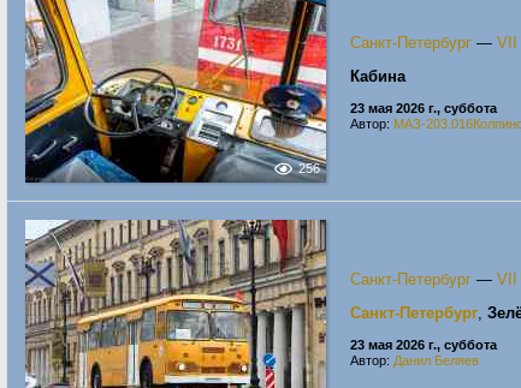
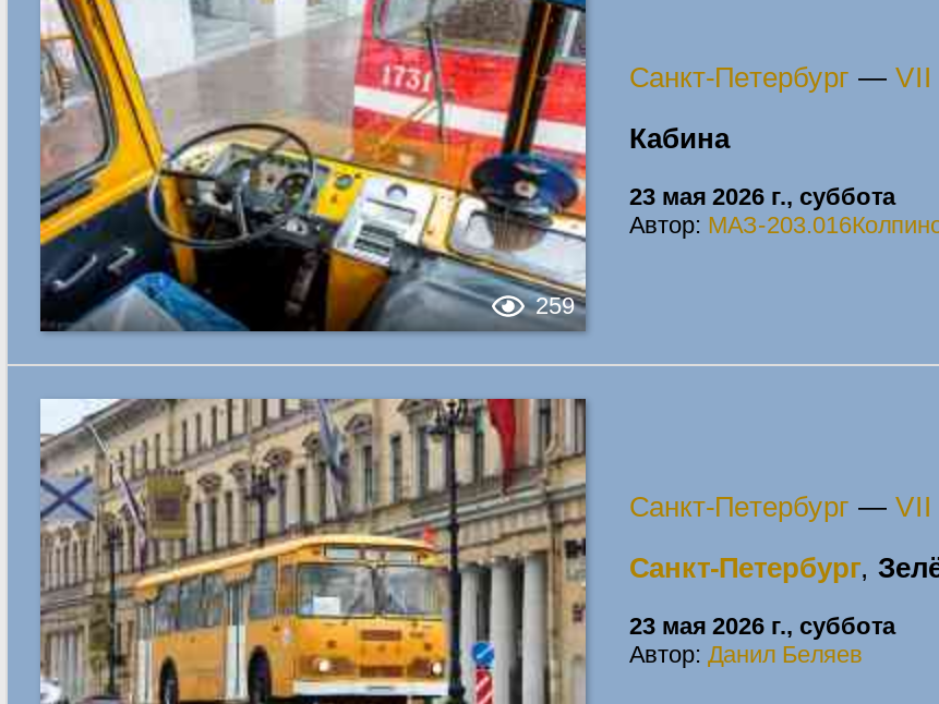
[298,161,320,175] 256 -> [535,292,575,318] 259

